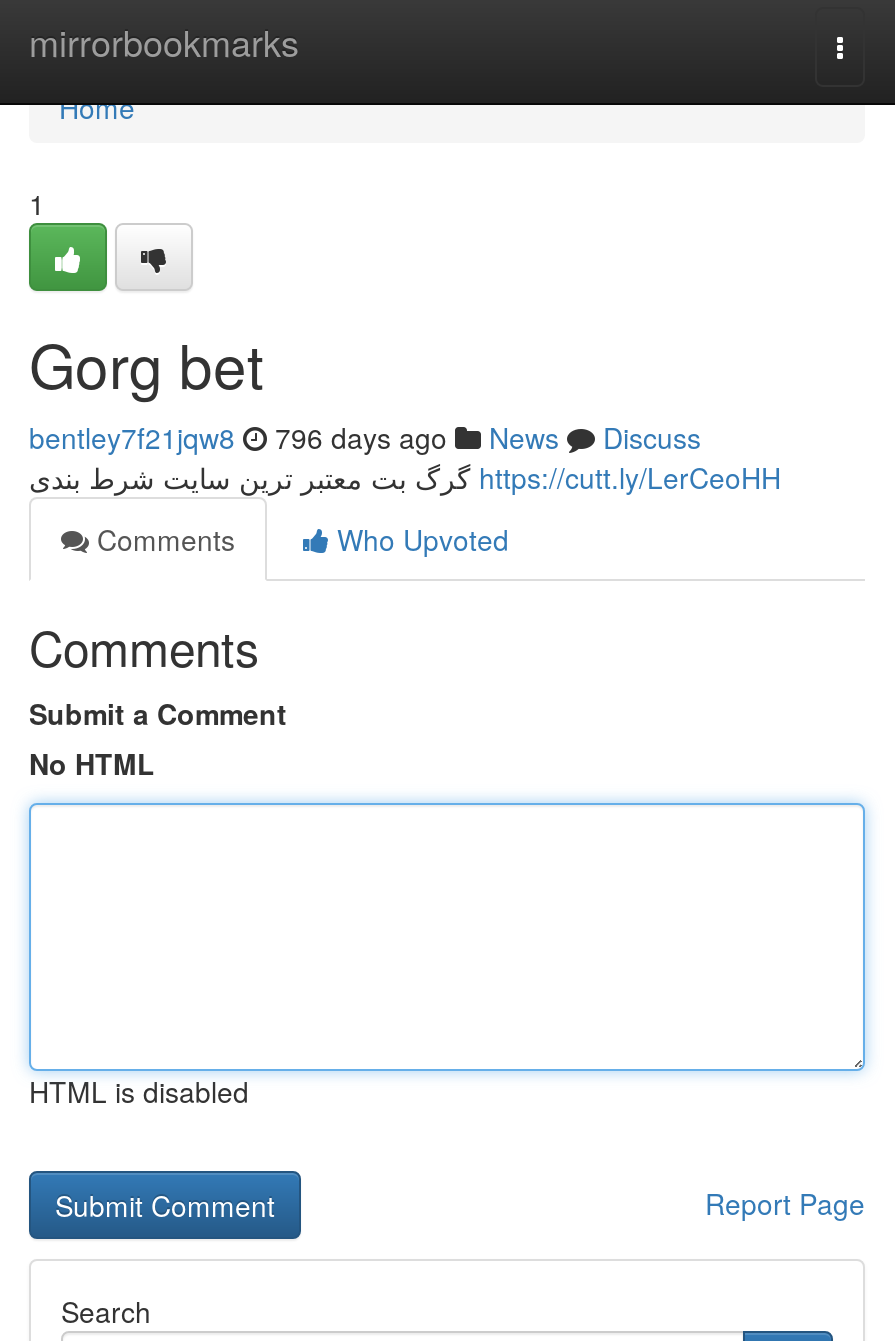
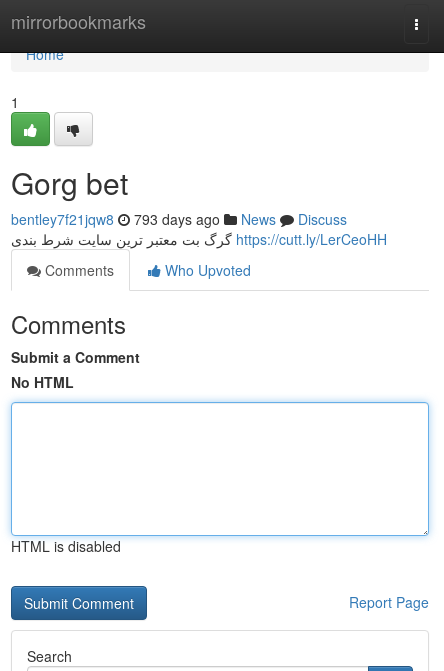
[29,417,701,457] bentley7f21jqw8 796 days ago News Discuss -> [11,209,347,229] bentley7f21jqw8 793 days ago News Discuss

